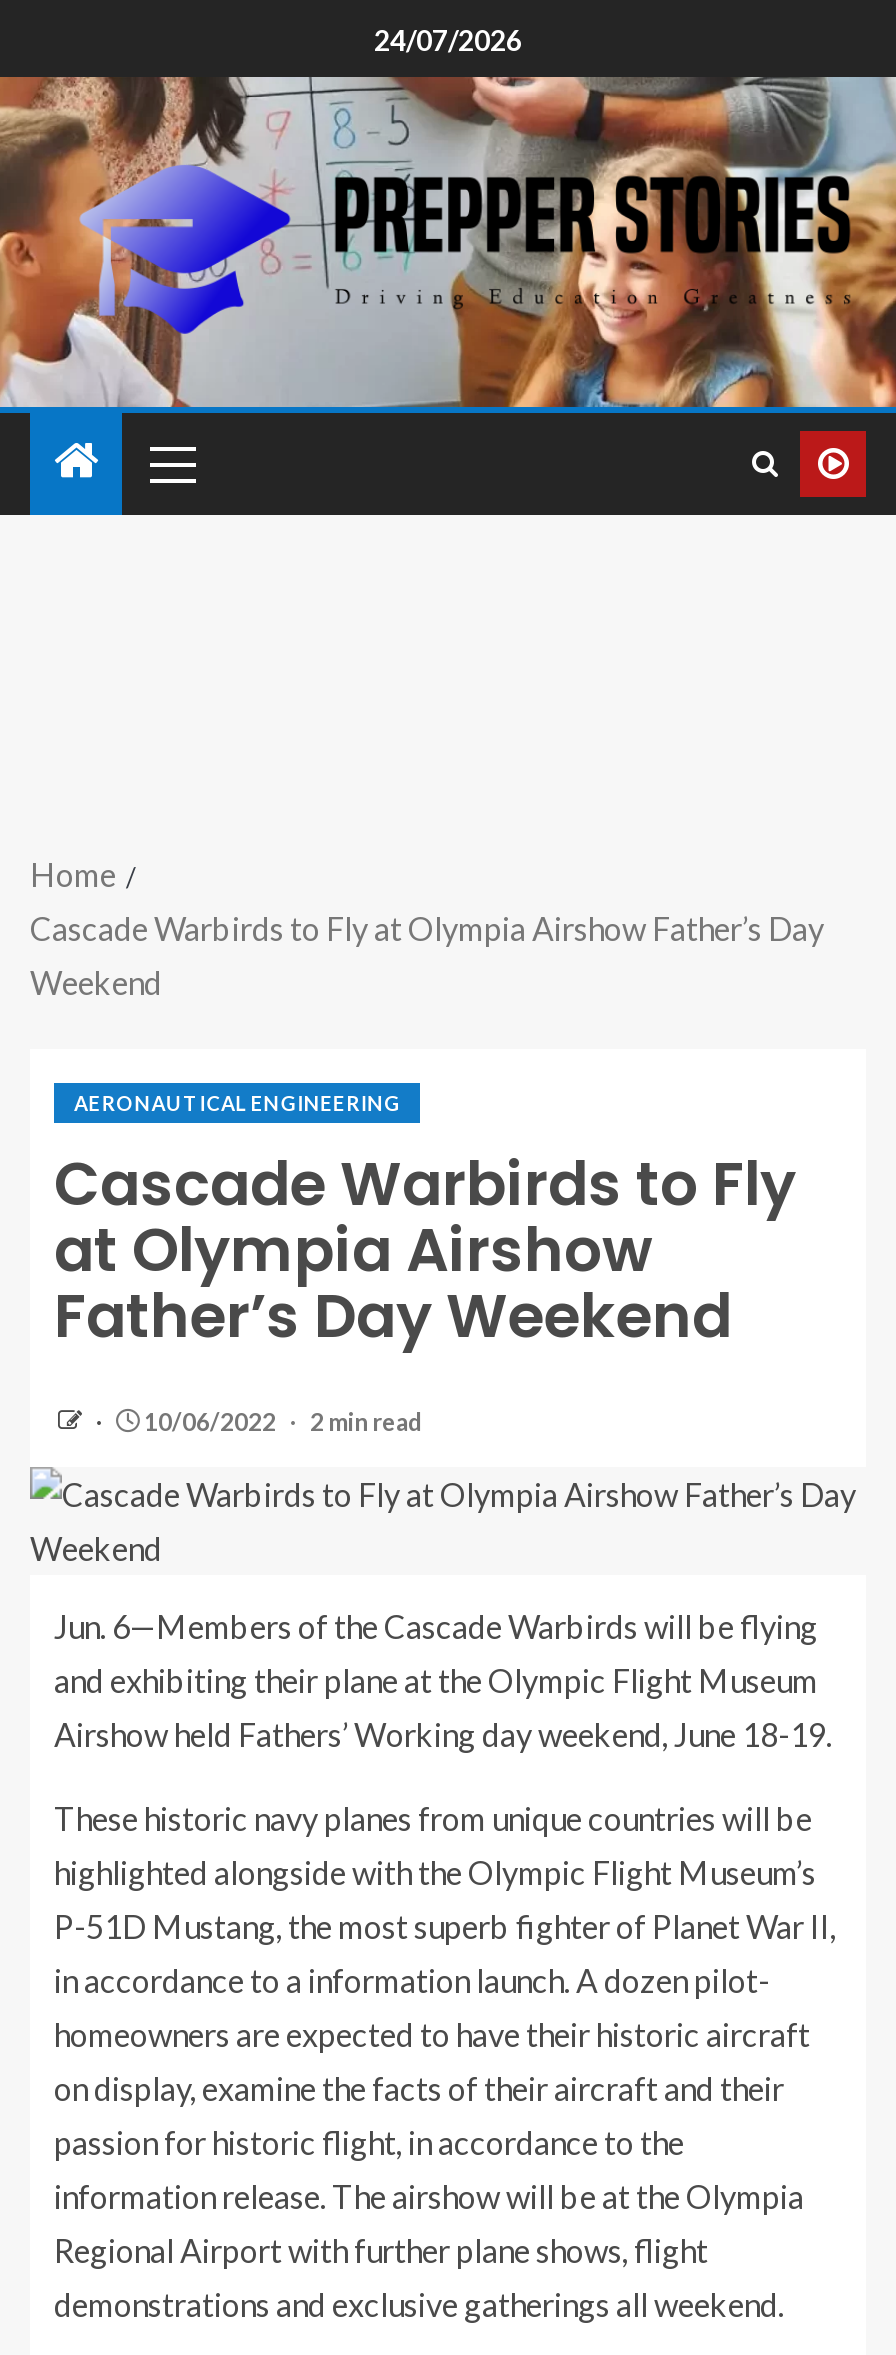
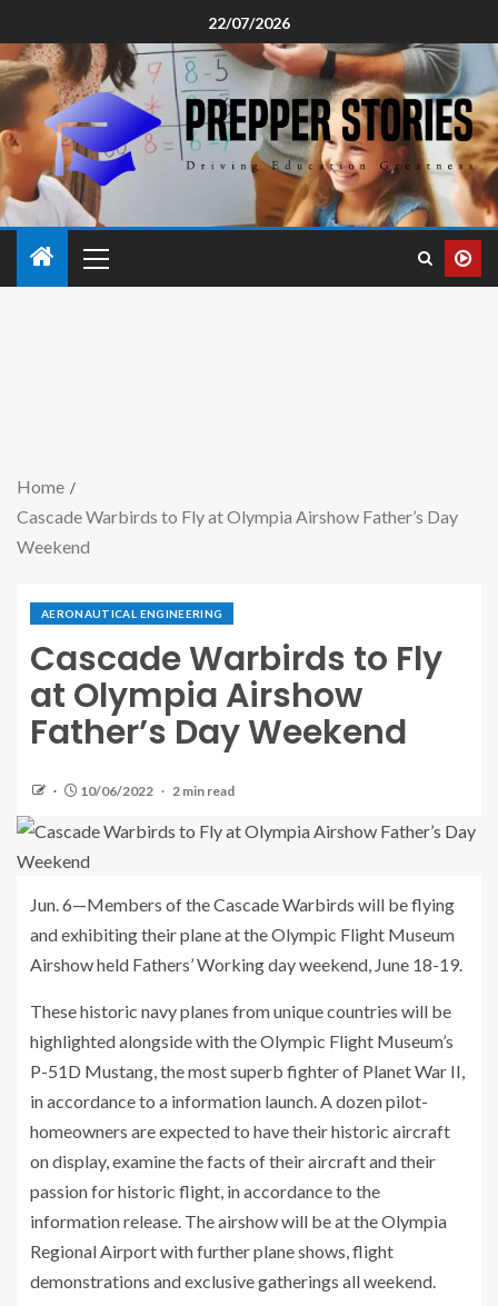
[374,23,522,57] 24/07/2026 -> [208,13,290,32] 22/07/2026

